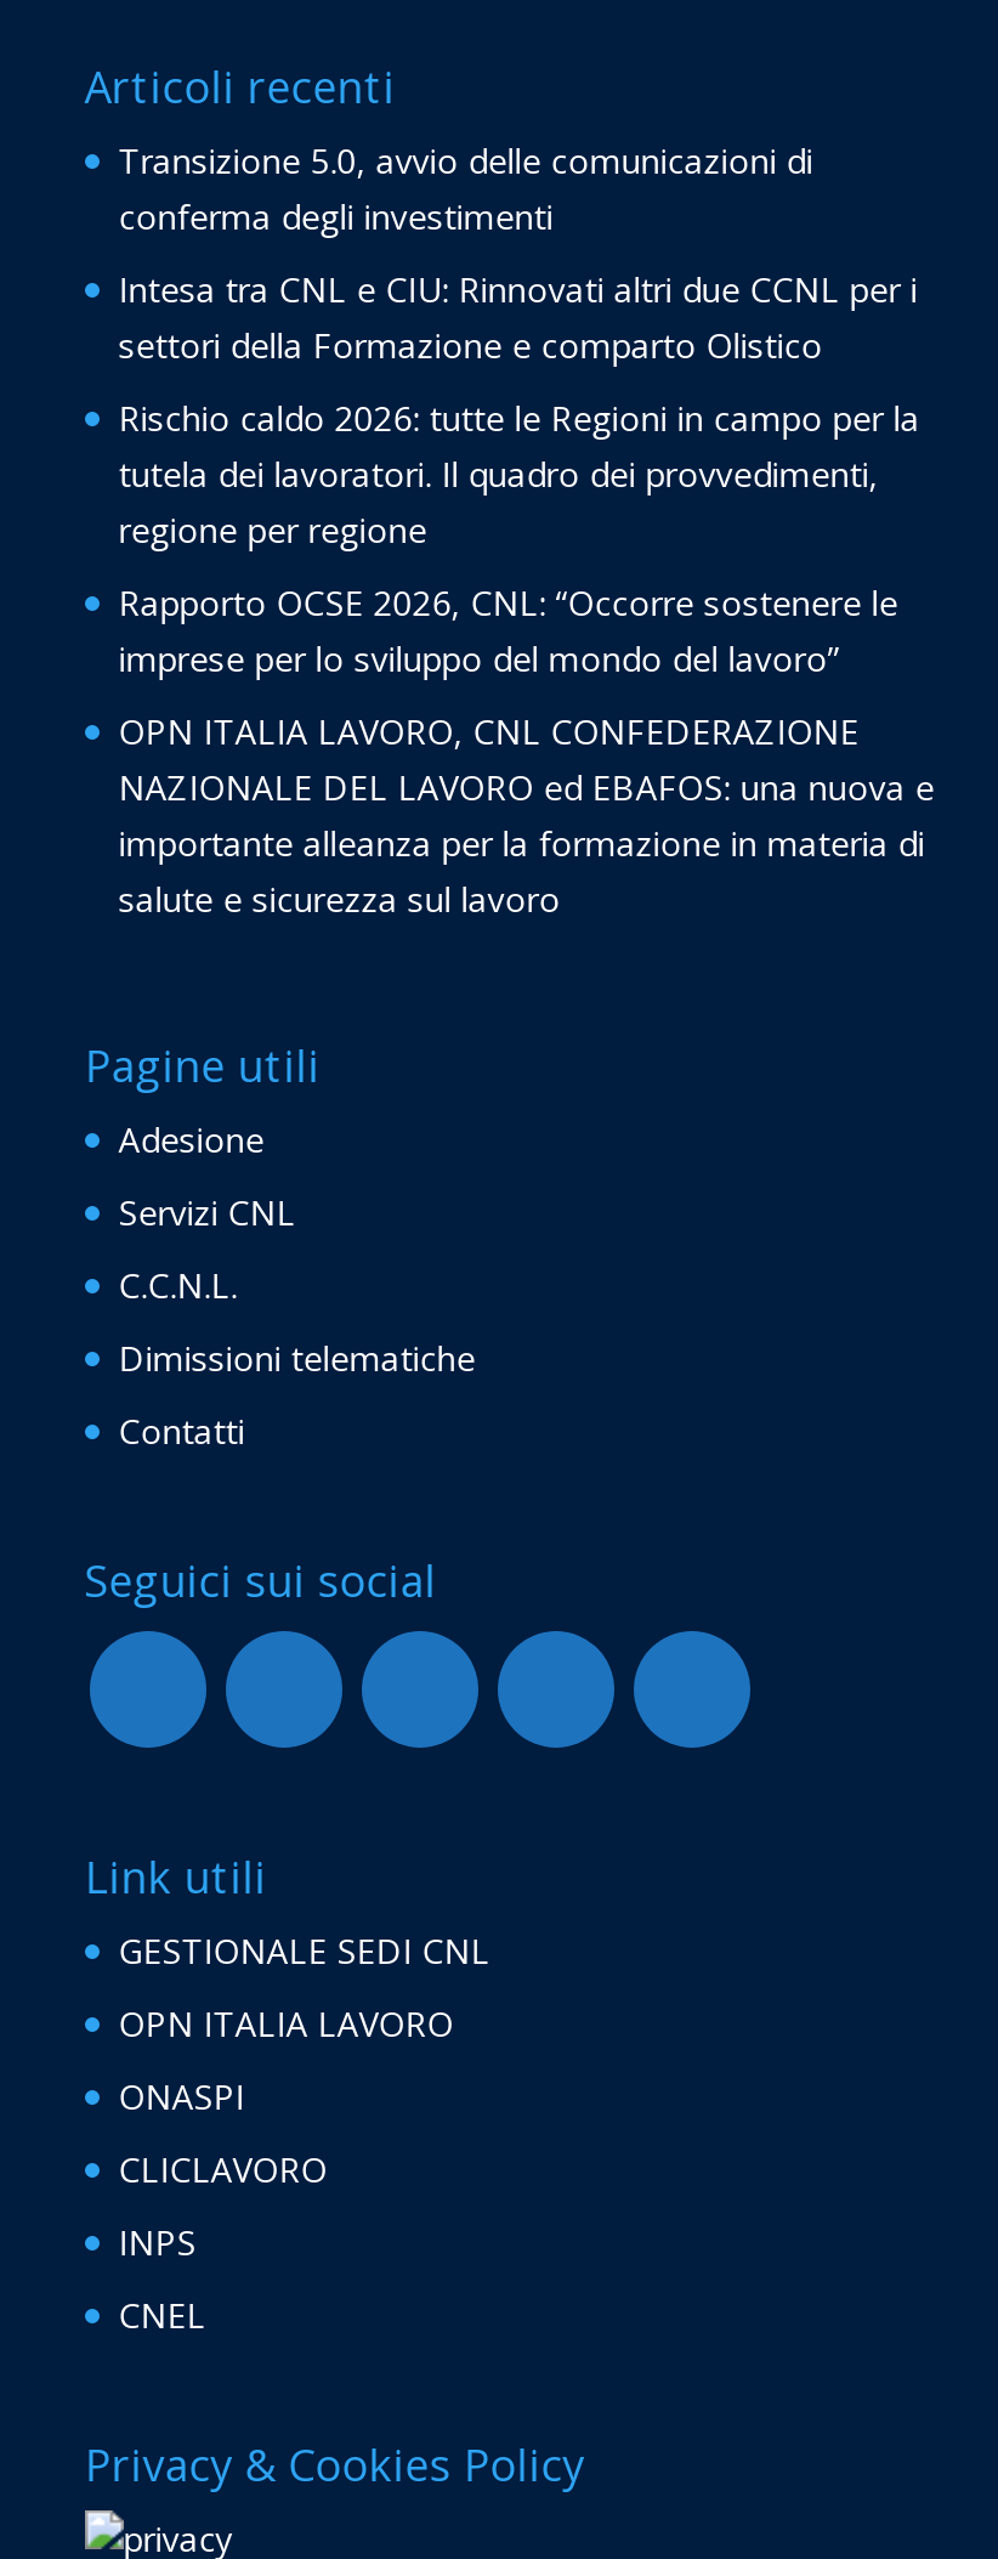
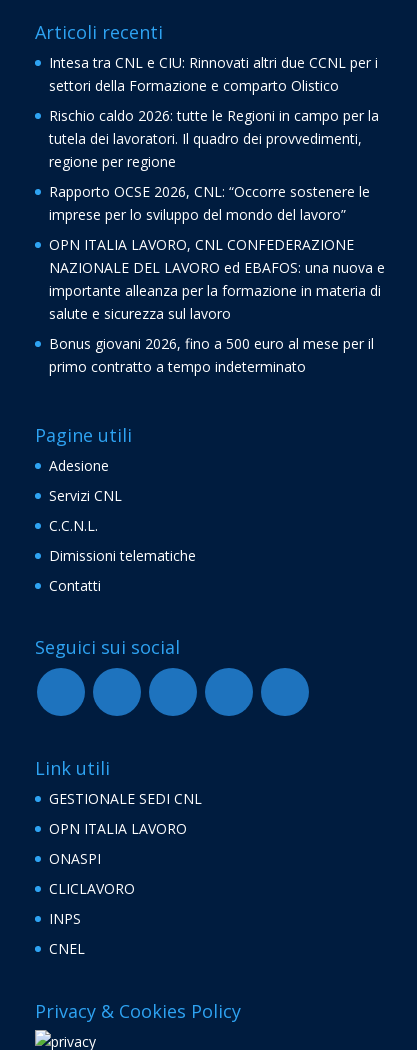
[118,137,813,239] Transizione 5.0, avvio delle comunicazioni di | conferma degli investimenti -> none
moved [118,266,934,922] -> [49,53,385,323]: Intesa tra CNL e CIU: Rinnovati altri due CCNL per i | settori della Formazione e comparto Olistico | Rischio caldo 2026: tutte le Regioni in campo per la | ... | importante alleanza per la formazione in materia di | salute e sicurezza sul lavoro
none -> [49,334,374,376] Bonus giovani 2026, fino a 500 euro al mese per il | primo contratto a tempo indeterminato

